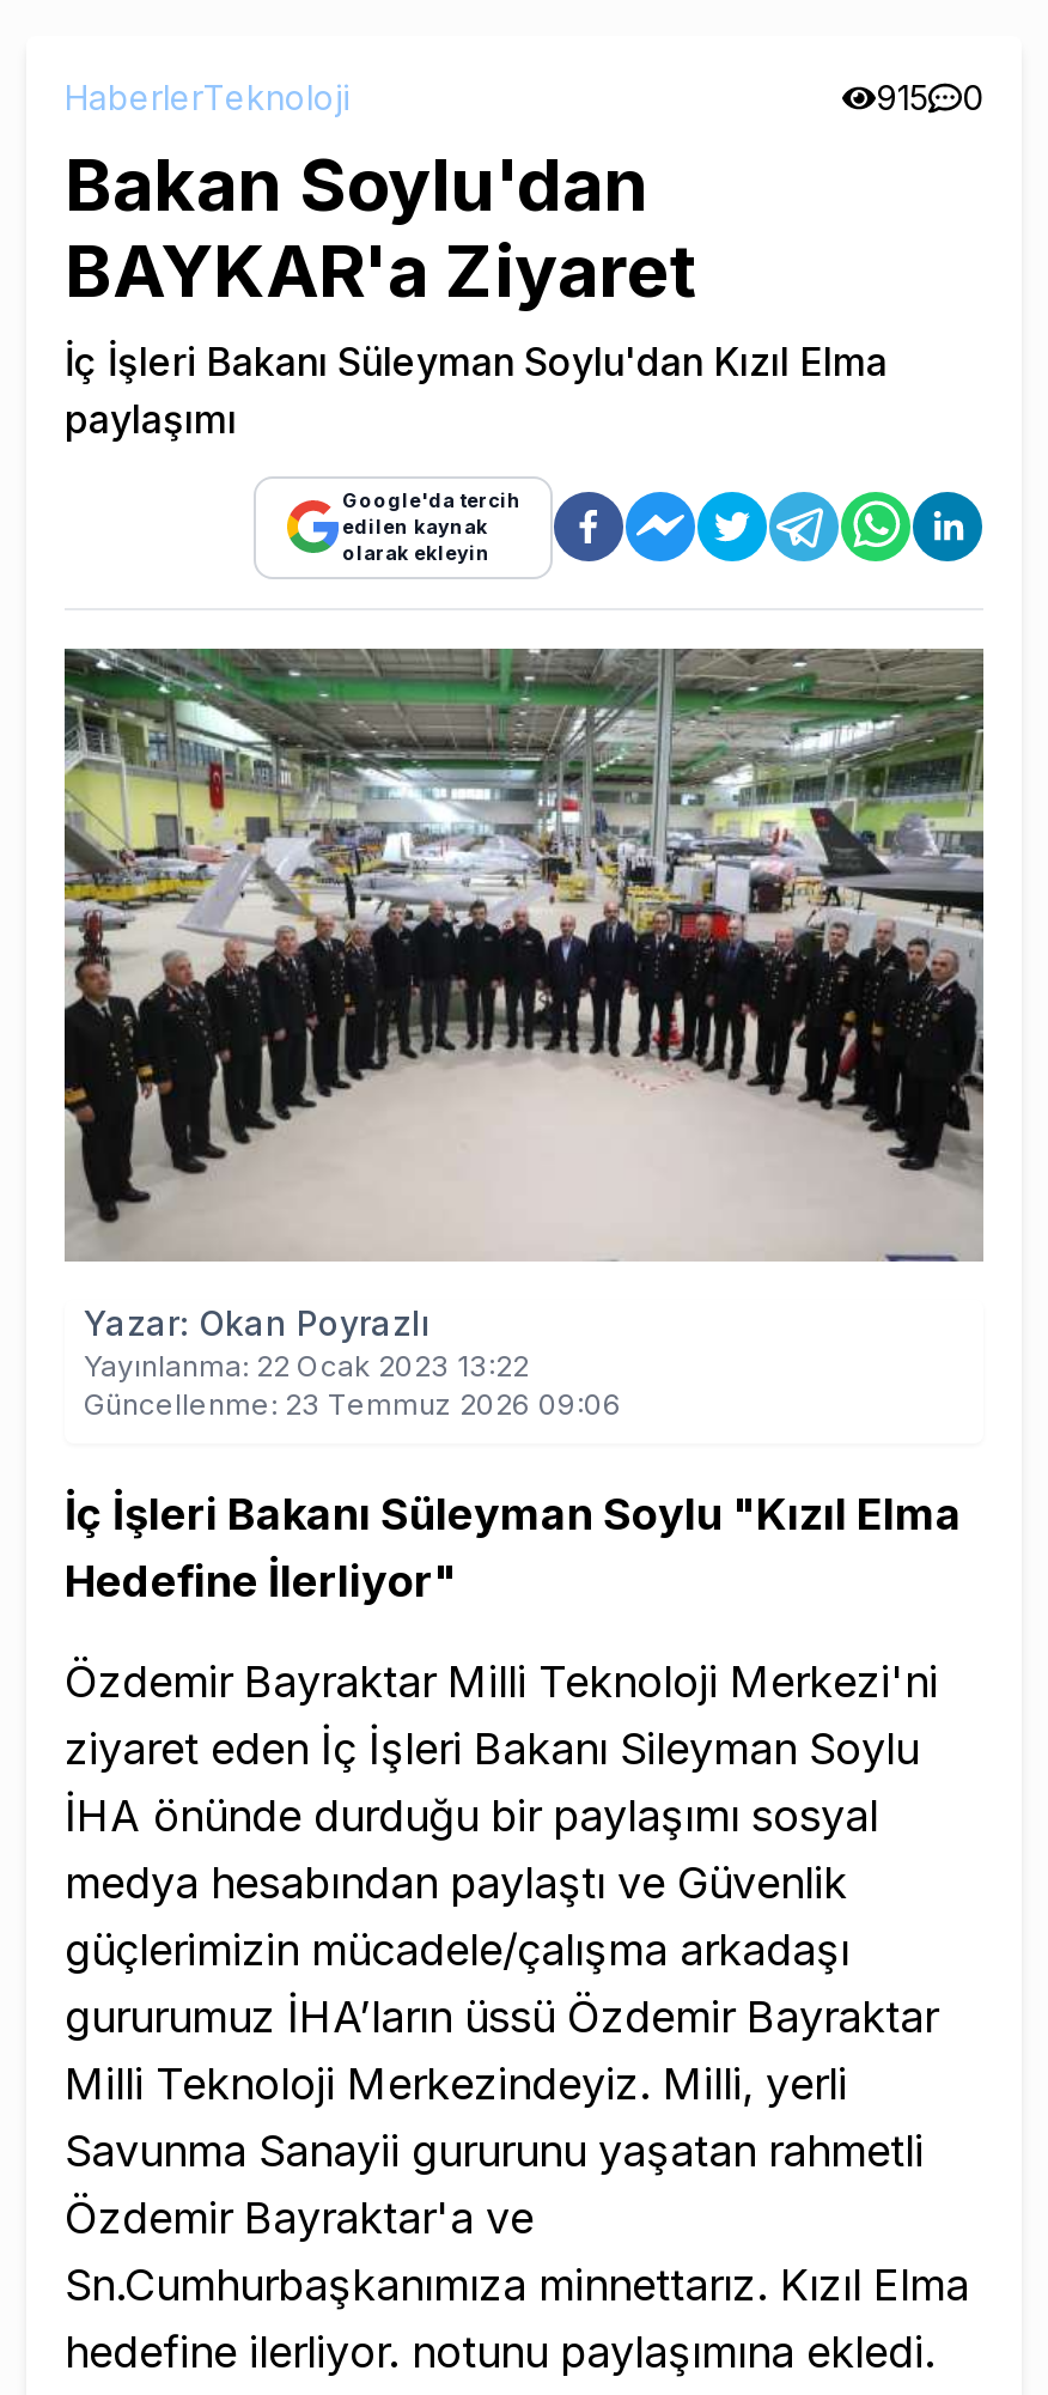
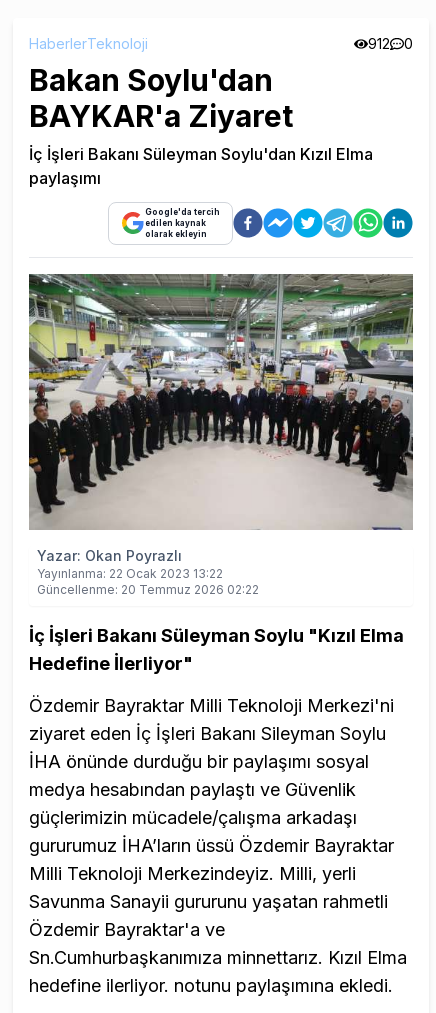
[876,76,983,116] 915 0 -> [368,35,413,52] 912 0
[84,1385,622,1421] Güncellenme: 23 Temmuz 2026 09:06 -> [37,582,259,597] Güncellenme: 20 Temmuz 2026 02:22

